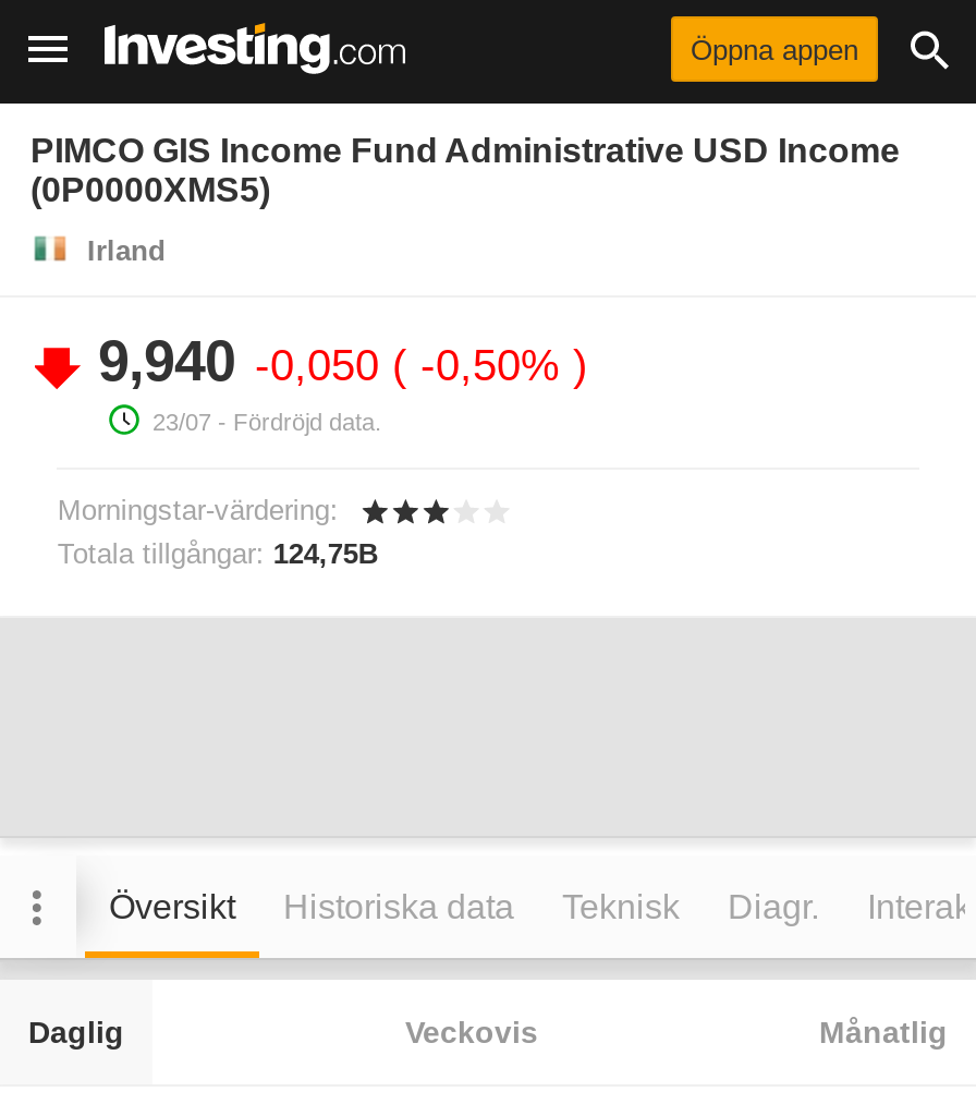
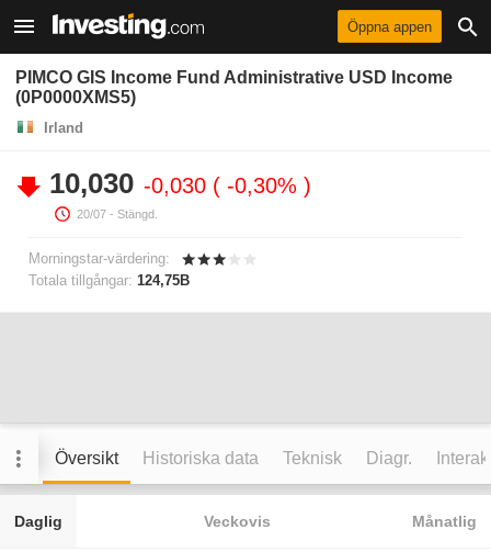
[98,328,573,435] 9,940 -0,050 -0,50% | 23/07 - Fördröjd data. -> [49,167,304,221] 10,030 -0,030 -0,30% | 20/07 - Stängd.

